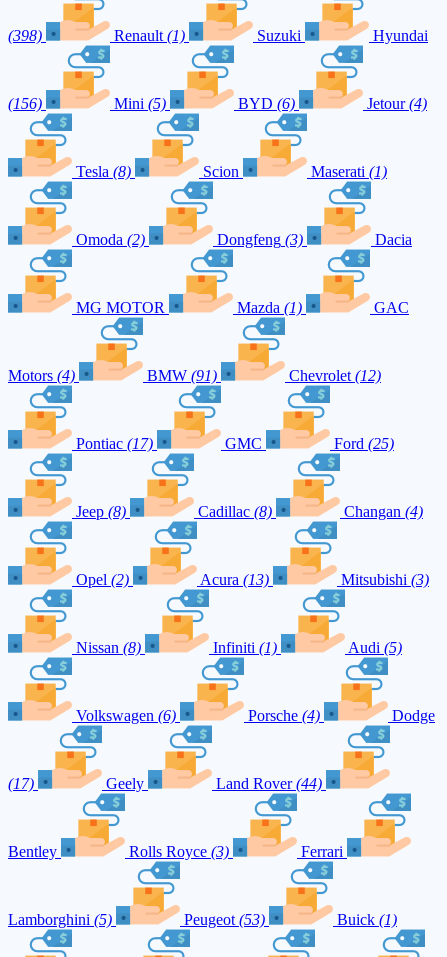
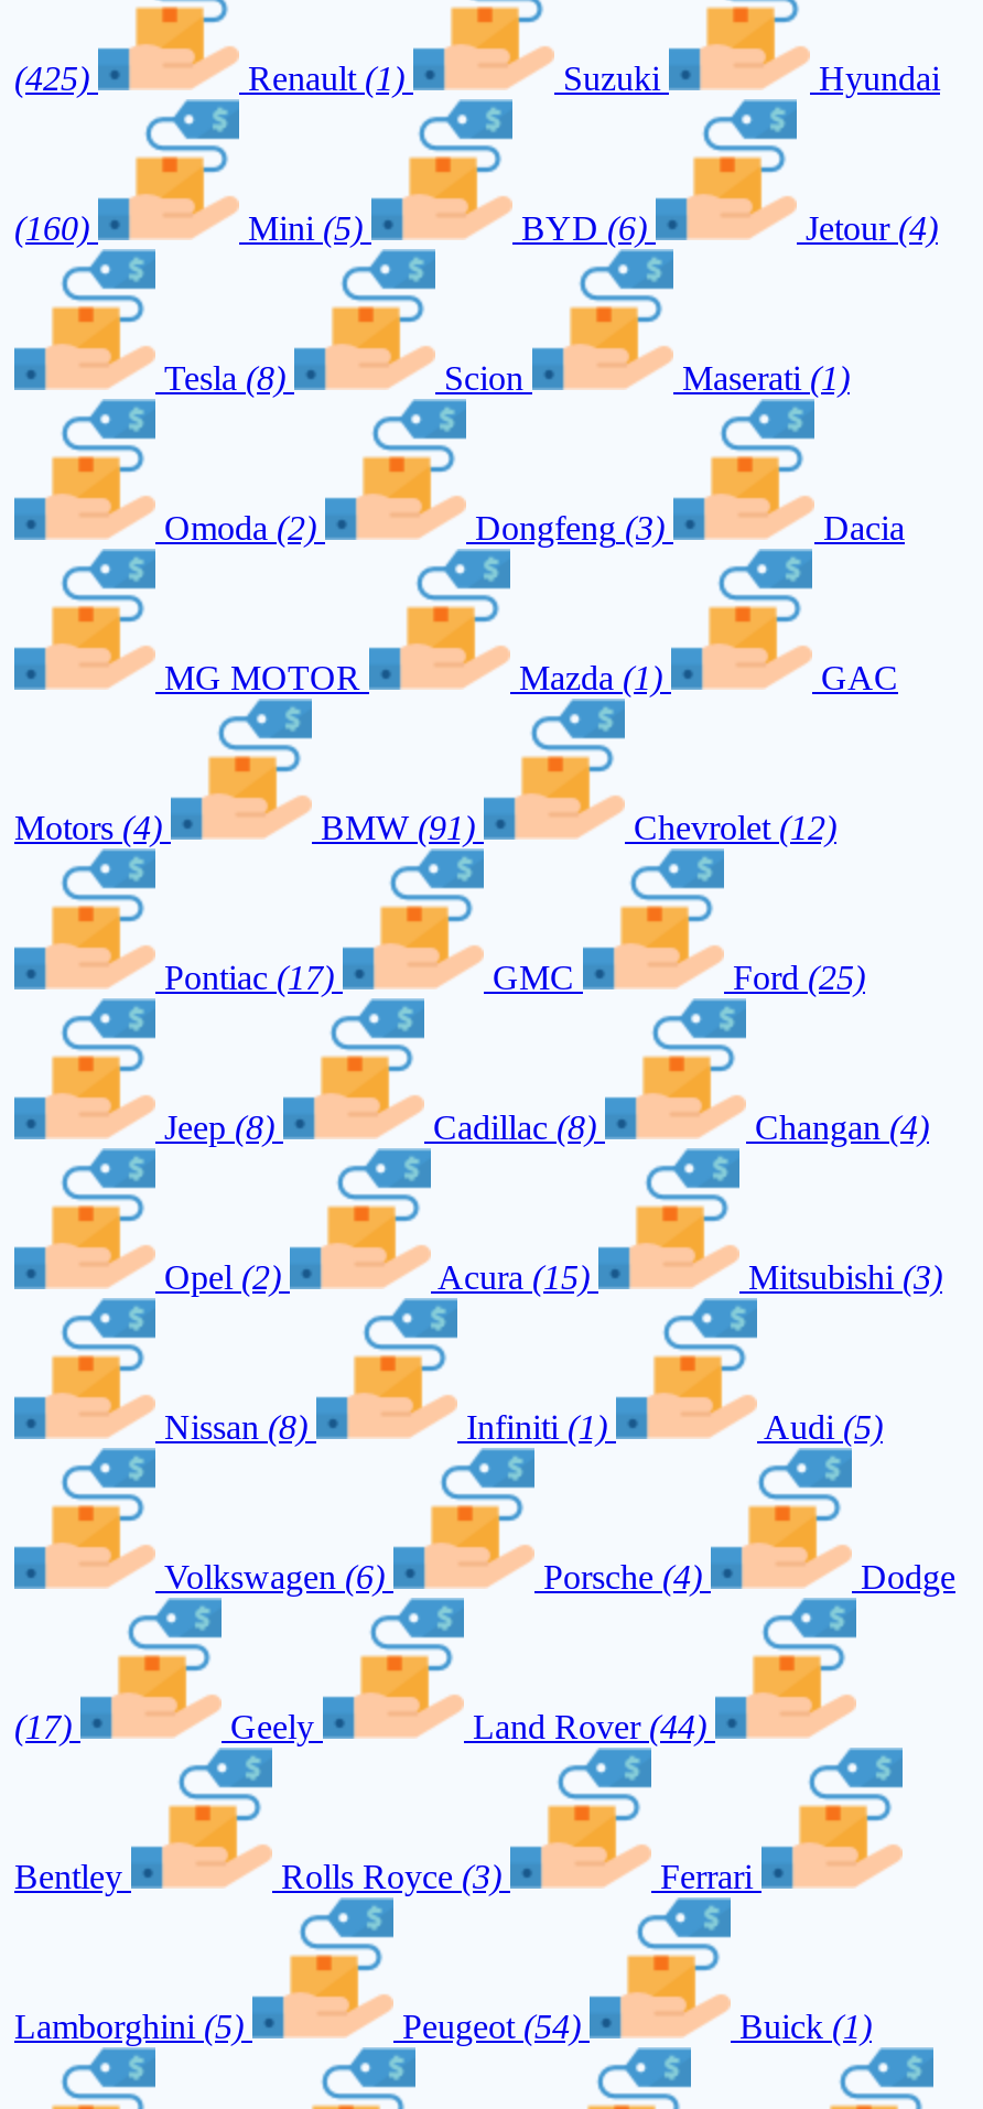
[8,27,42,44] (398) -> [14,60,89,97] (425)
[8,95,42,112] (156) -> [14,209,89,247] (160)
[200,571,269,588] Acura (13) -> [438,1258,590,1296] Acura (15)
[184,911,265,928] Peugeot (53) -> [402,2008,581,2045] Peugeot (54)

